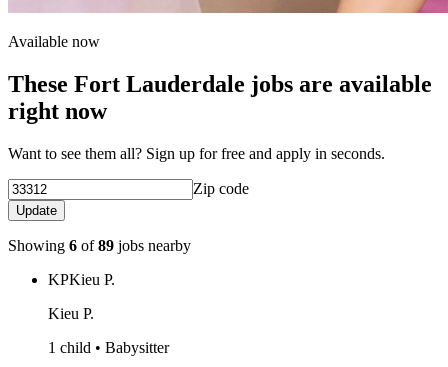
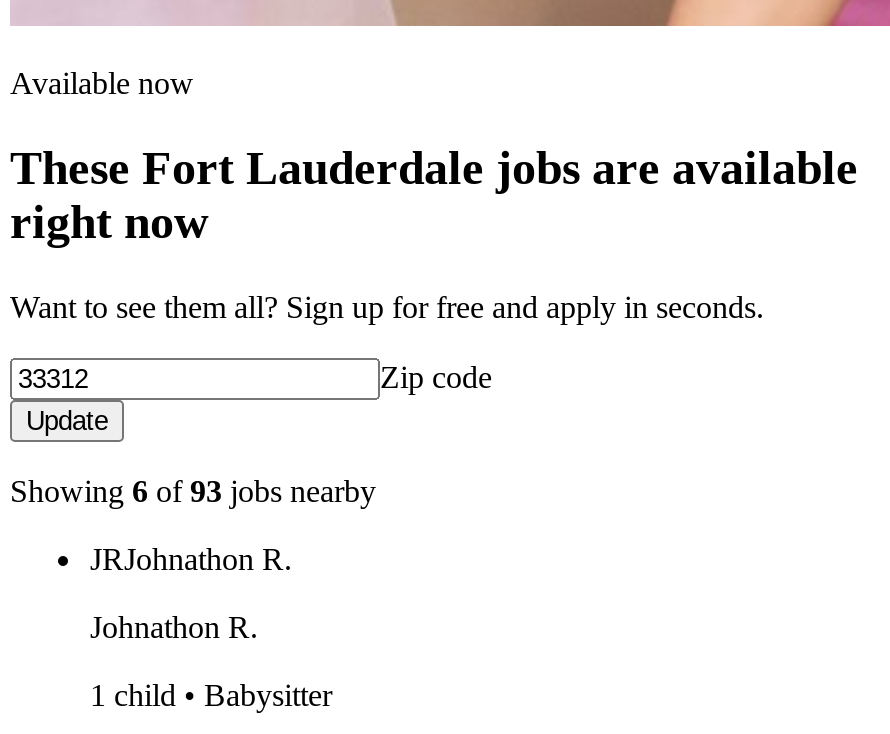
[8,237,191,254] Showing 6 of 89 jobs nearby -> [10,473,376,507] Showing 6 of 93 jobs nearby
[48,271,115,288] KPKieu P. -> [90,541,292,575] JRJohnathon R.
[48,305,94,322] Kieu P. -> [90,609,258,643] Johnathon R.

